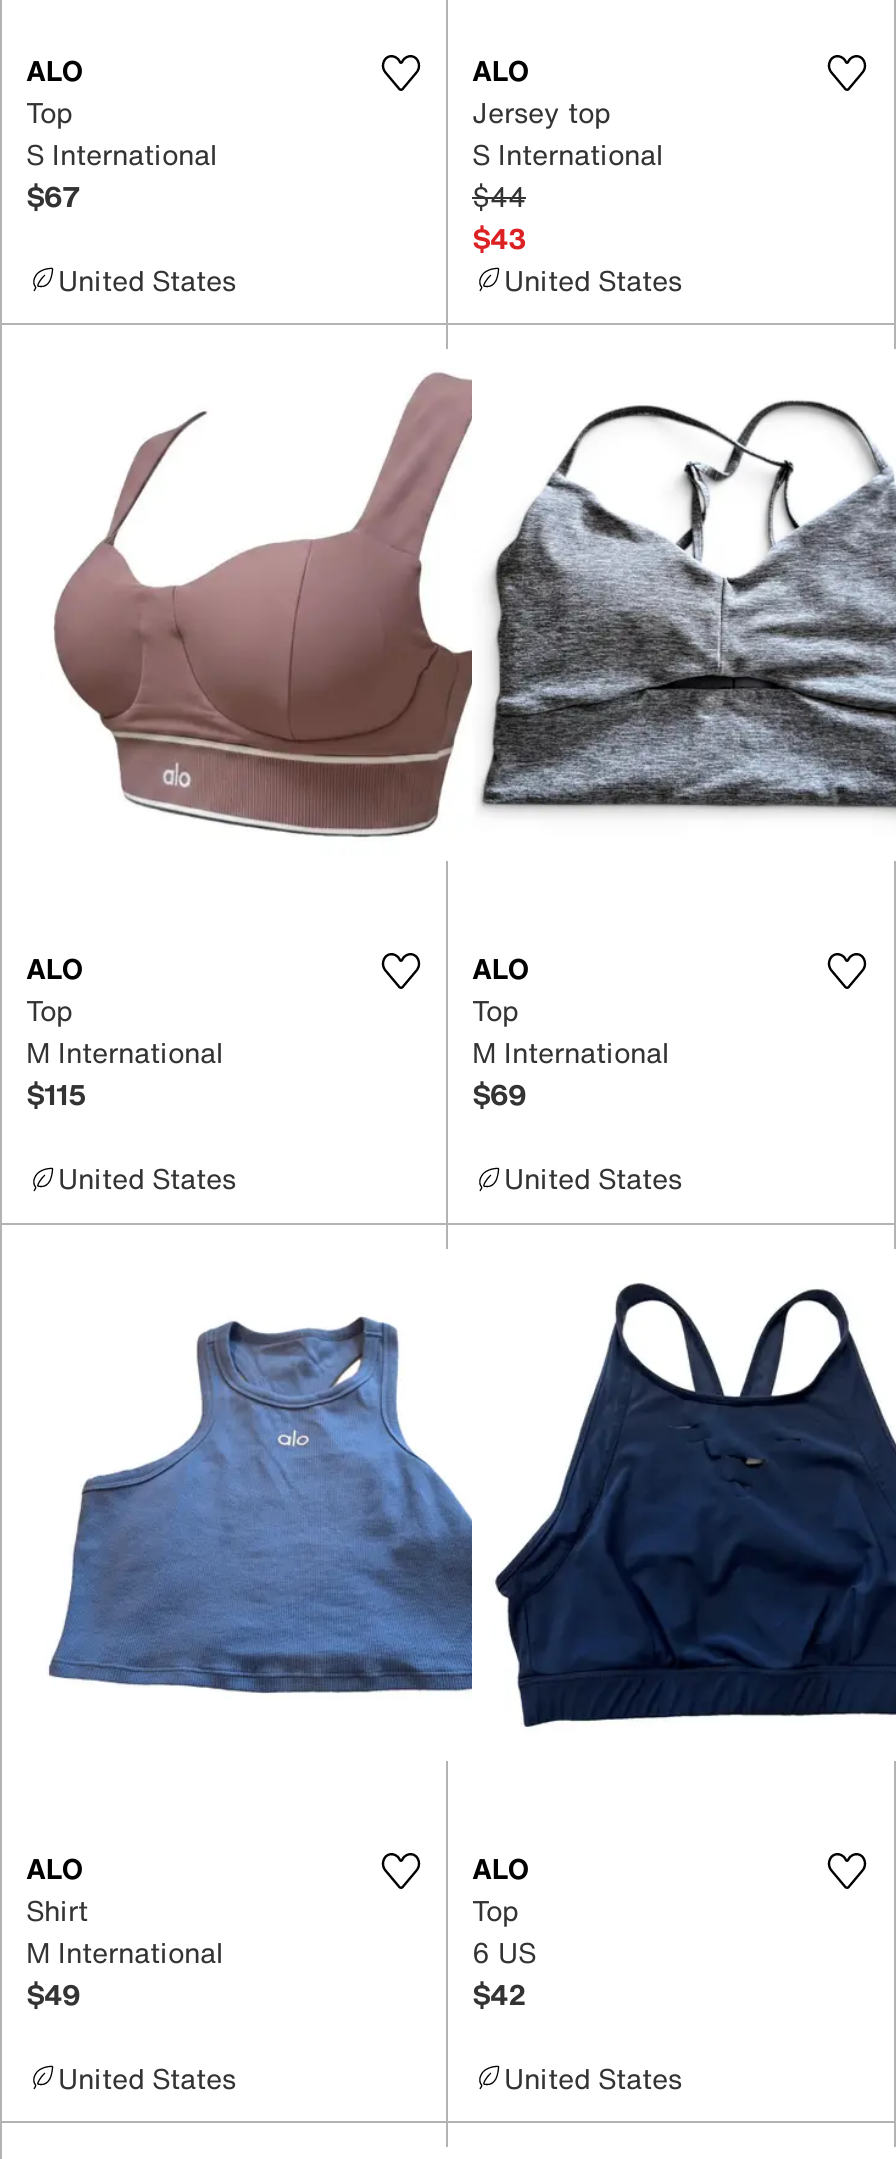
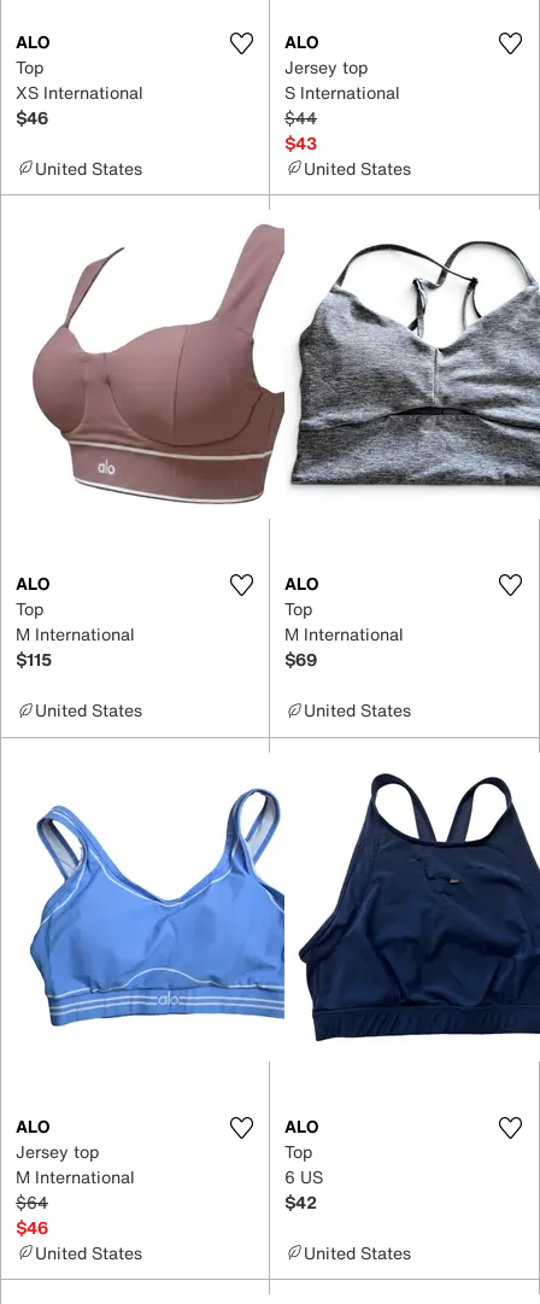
[26,132,226,174] S International -> [16,79,148,104] XS International
[26,174,80,216] $67 -> [16,104,48,130] $46
[46,1309,474,1703] [image] -> [29,788,286,1028] [image]
[26,1888,88,1930] Shirt -> [16,1138,99,1163] Jersey top
[26,1972,80,2014] $49 -> [16,1189,48,1239] $64 | $46

